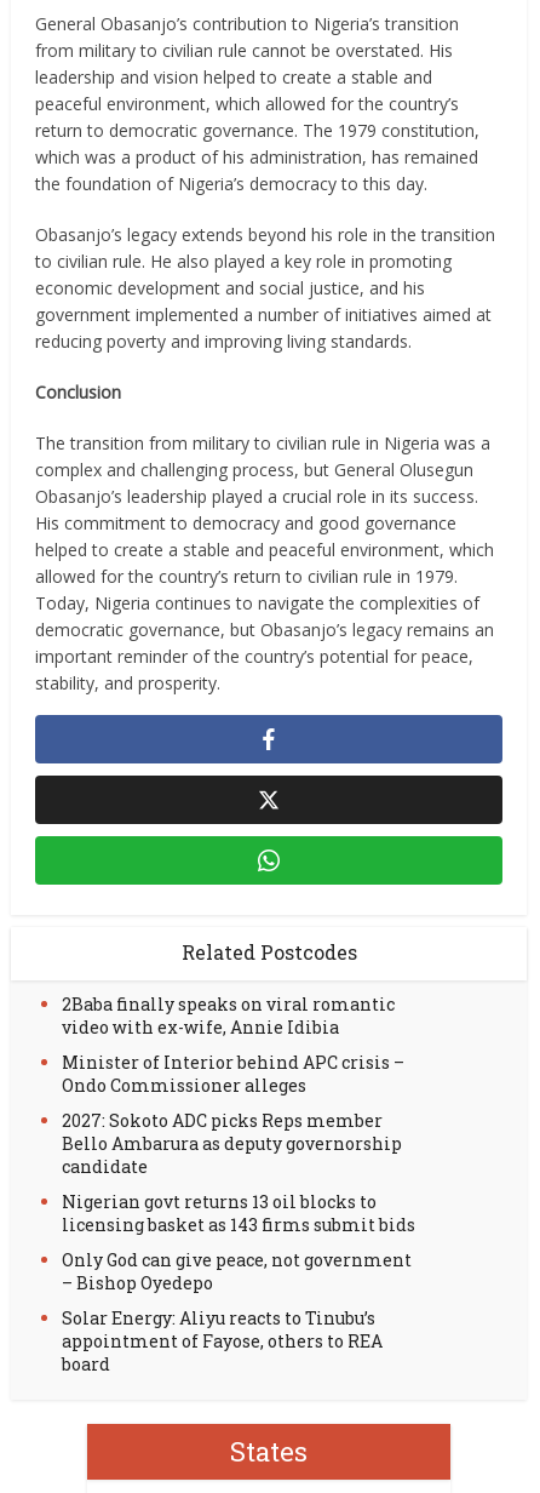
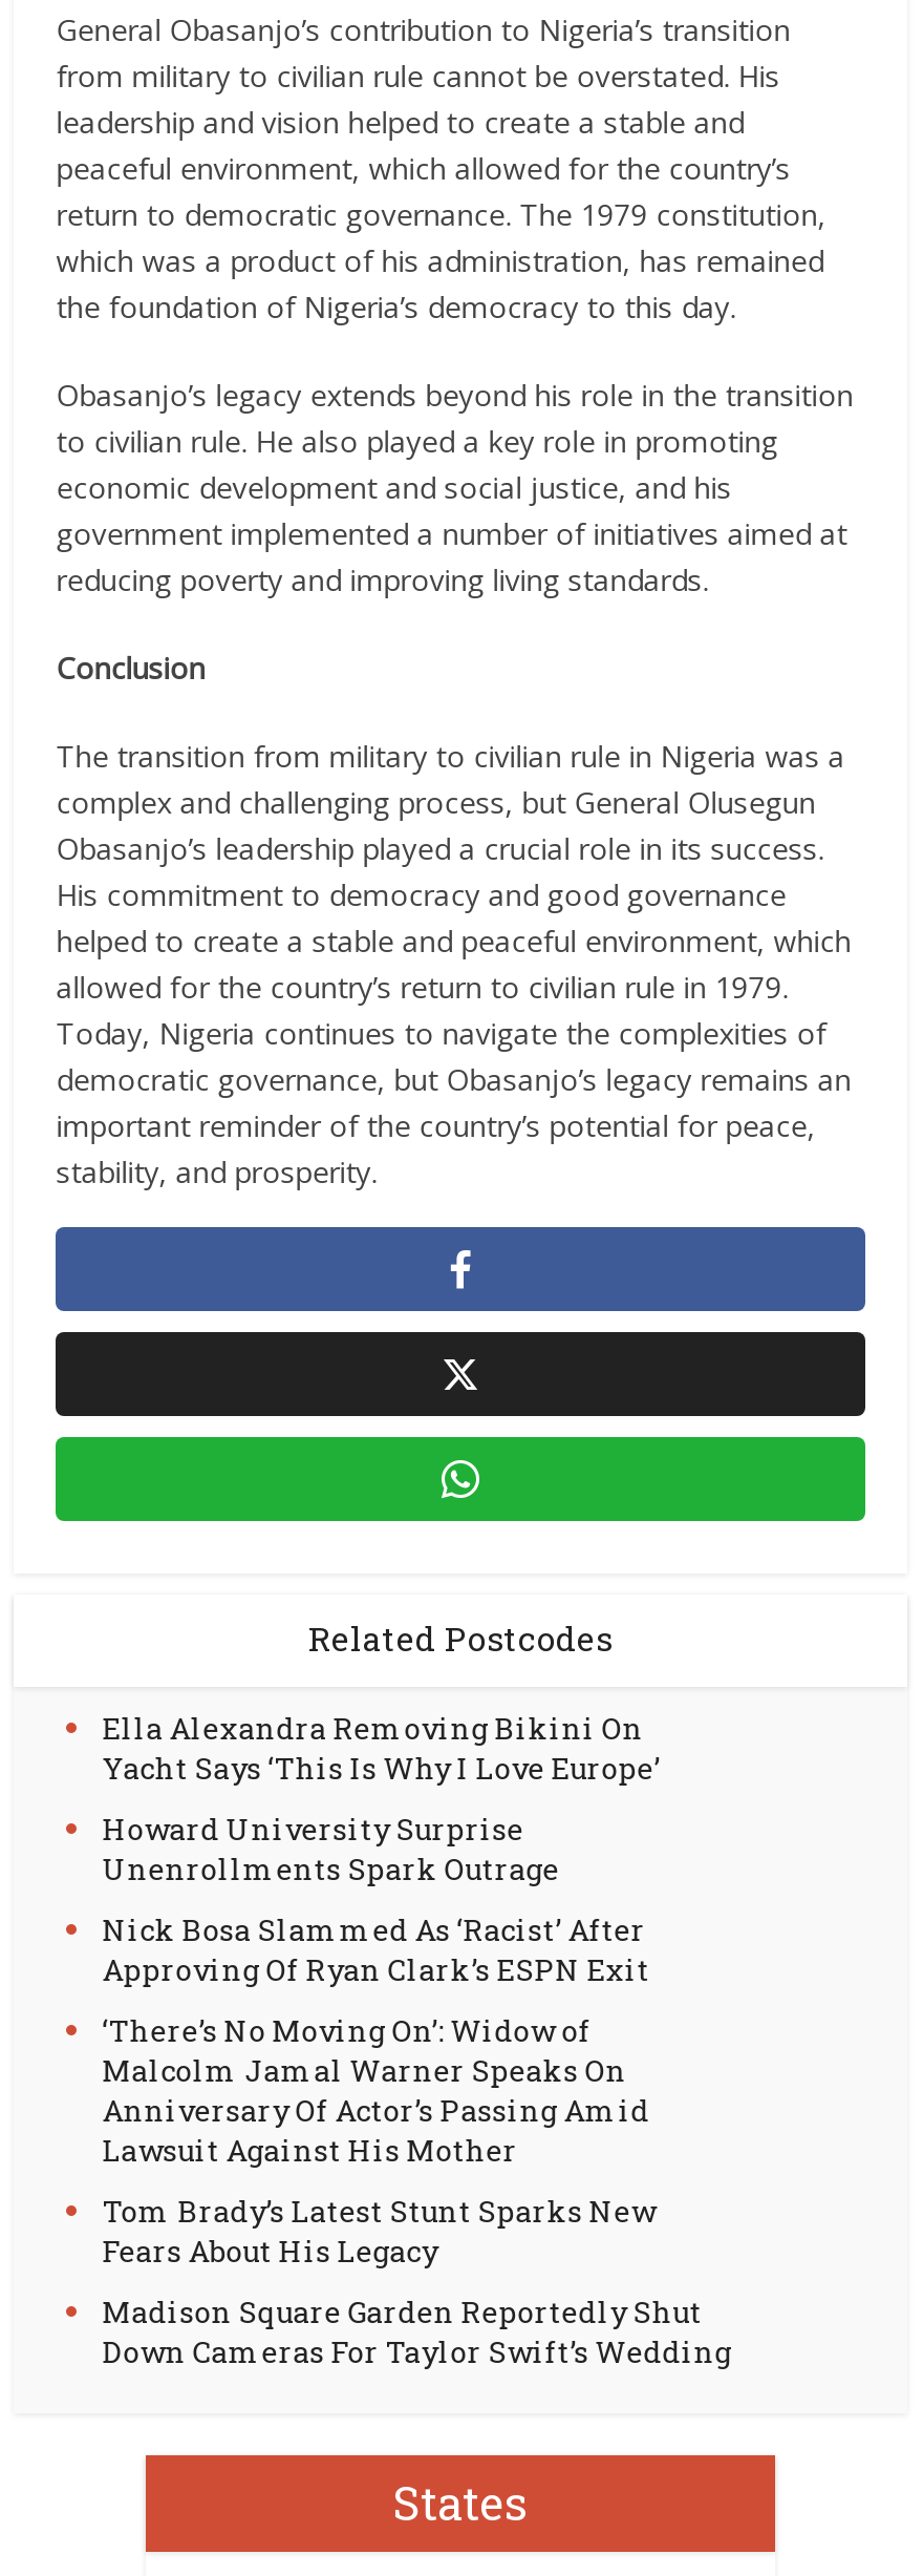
[62,993,395,1039] 2Baba finally speaks on viral romantic | video with ex-wife, Annie Idibia -> [102,1708,660,1788] Ella Alexandra Removing Bikini On | Yacht Says ‘This Is Why I Love Europe’
[62,1051,405,1097] Minister of Interior behind APC crisis – | Ondo Commissioner alleges -> [102,1809,559,1888] Howard University Surprise | Unenrollments Spark Outrage
[62,1109,402,1178] 2027: Sokoto ADC picks Reps member | Bello Ambarura as deputy governorship | candidate -> [102,1909,650,1989] Nick Bosa Slammed As ‘Racist’ After | Approving Of Ryan Clark’s ESPN Exit
[62,1190,416,1236] Nigerian govt returns 13 oil blocks to | licensing basket as 143 firms submit bids -> [102,2010,650,2170] ‘There’s No Moving On’: Widow of | Malcolm Jamal Warner Speaks On | Anniversary Of Actor’s Passing Amid | Lawsuit Against His Mother
[62,1248,412,1294] Only God can give peace, not government | – Bishop Oyedepo -> [102,2191,656,2271] Tom Brady’s Latest Stunt Sparks New | Fears About His Legacy
[62,1306,383,1375] Solar Energy: Aliyu reacts to Tinubu’s | appointment of Fayose, others to REA | board -> [102,2292,731,2371] Madison Square Garden Reportedly Shut | Down Cameras For Taylor Swift’s Wedding

